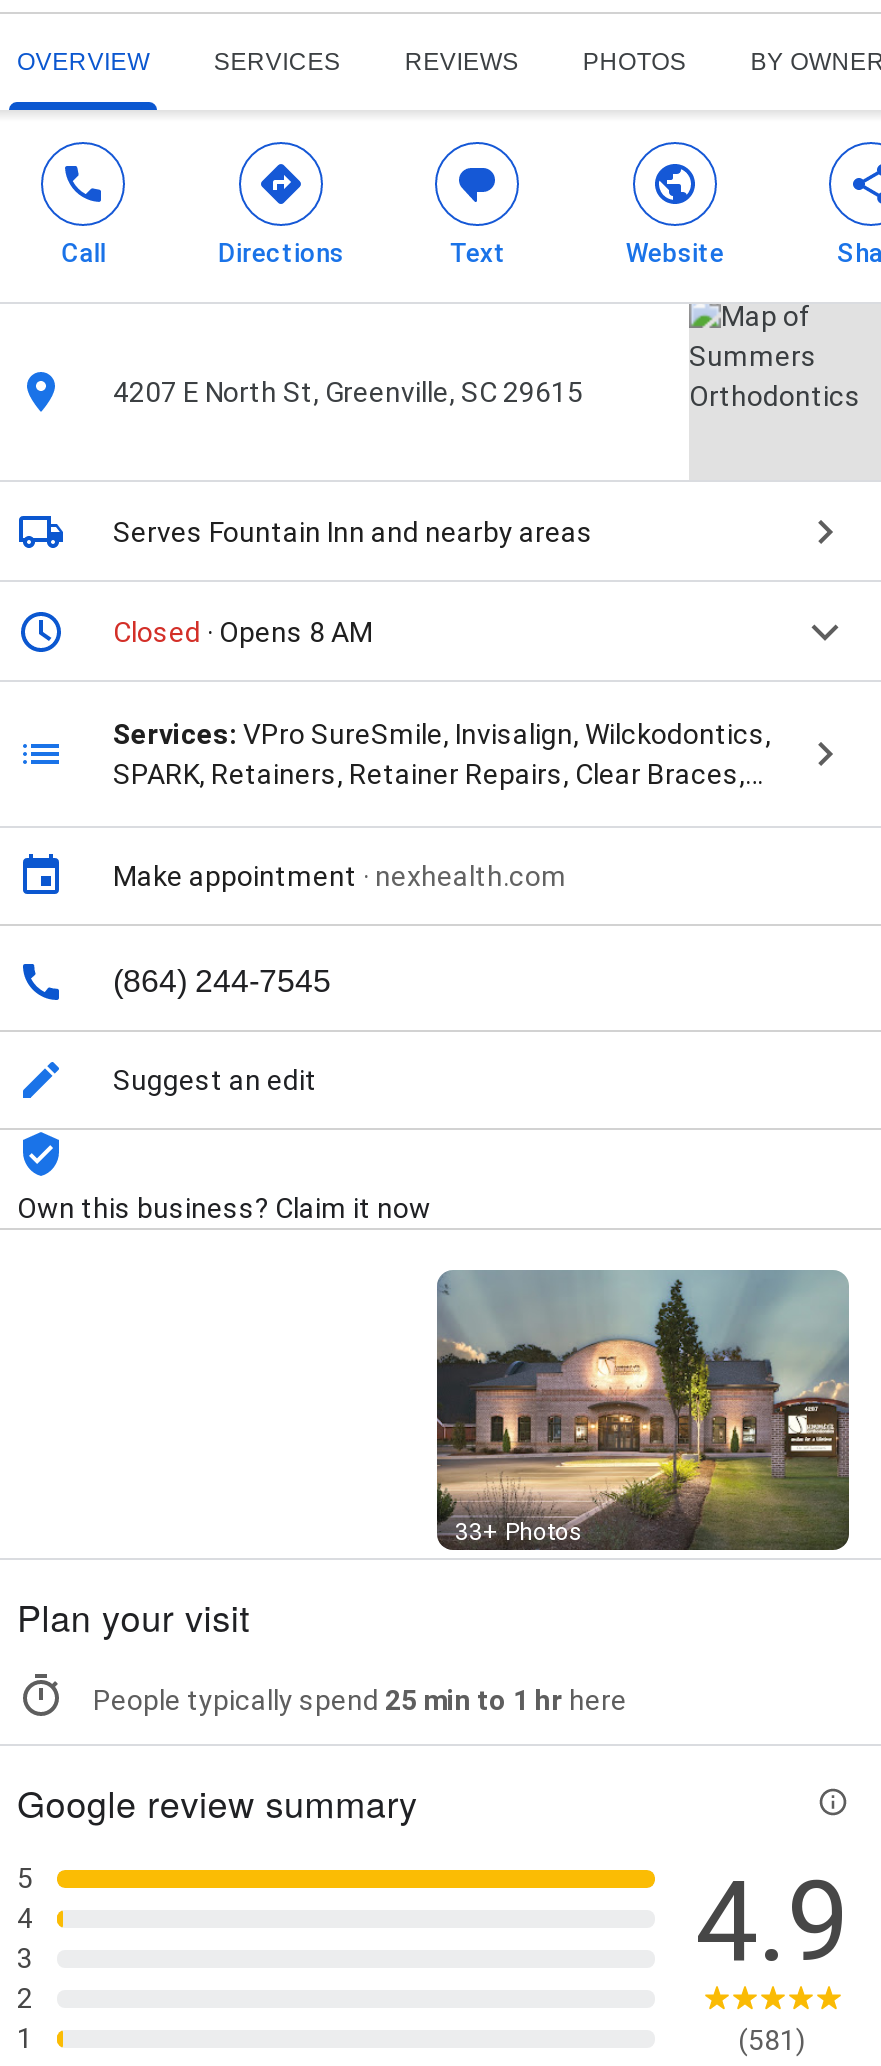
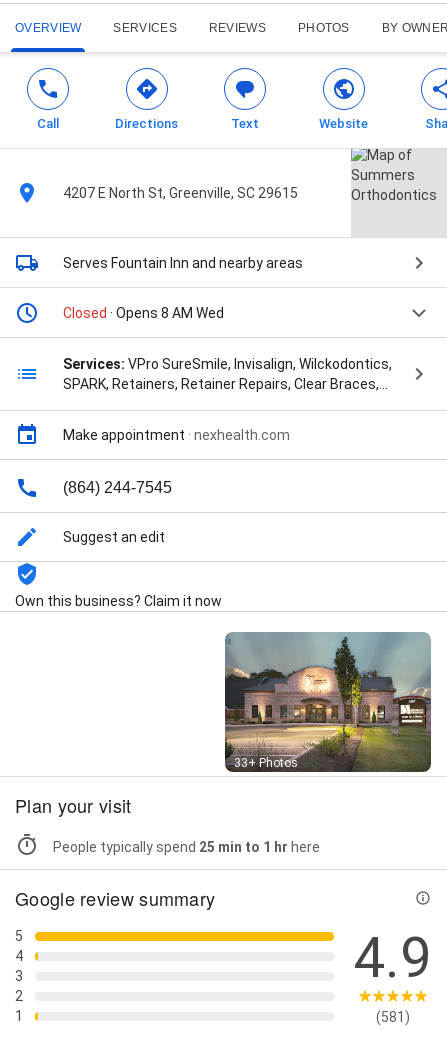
[113,616,373,648] Closed · Opens 8 AM -> [63,305,224,321] Closed · Opens 8 AM Wed

